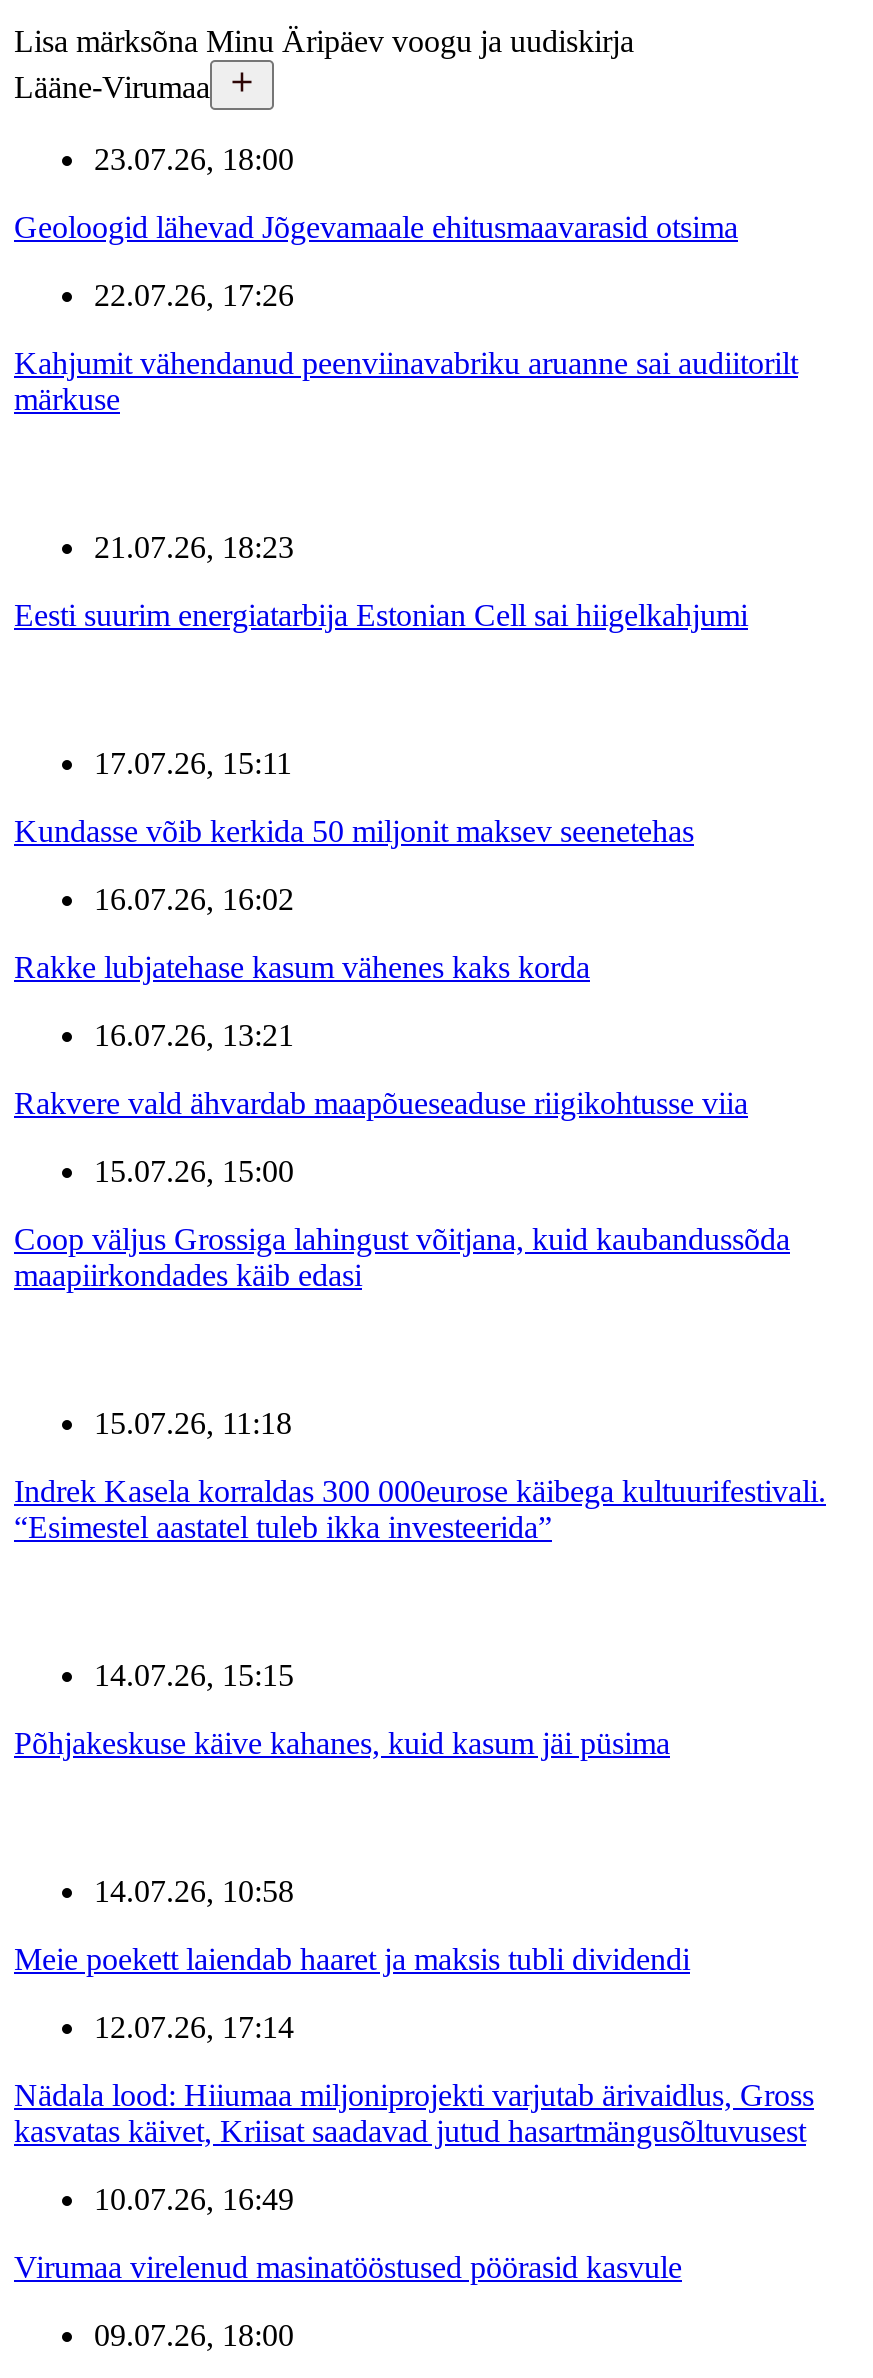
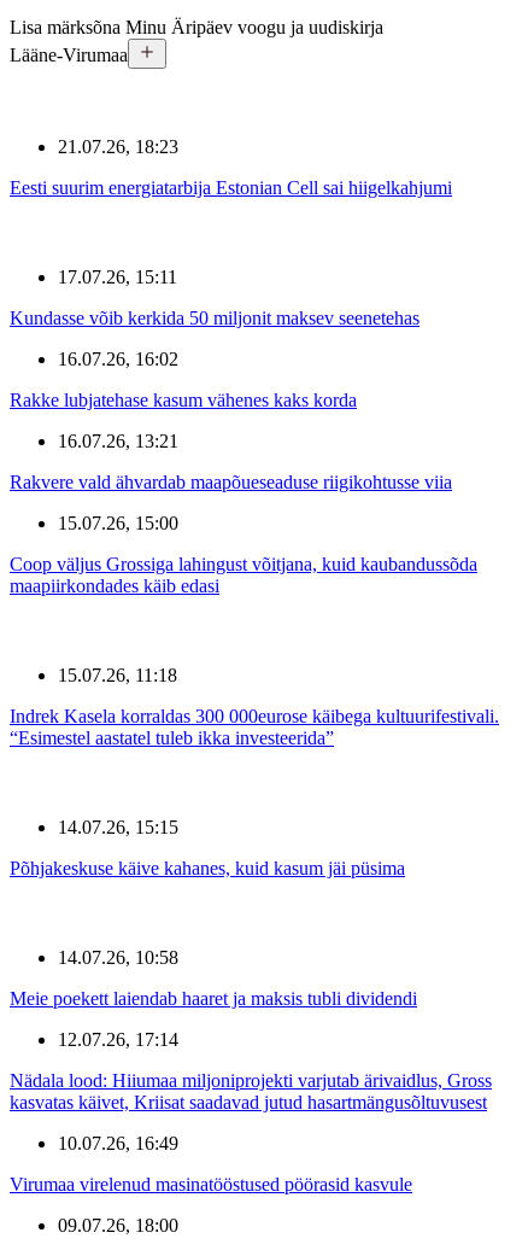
[14,142,798,416] 23.07.26, 18:00 | Geoloogid lähevad Jõgevamaale ehitusmaavarasid otsima | 22.07.26, 17:26 | Kahjumit vähendanud peenviinavabriku aruanne sai audiitorilt | märkuse -> none

